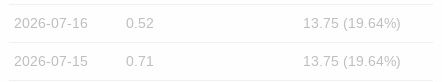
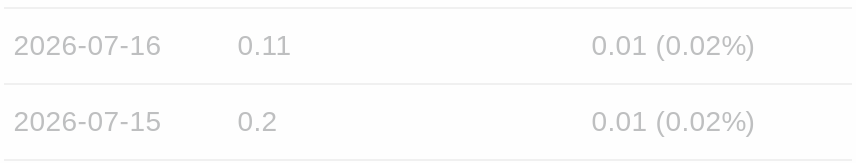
[126,15,154,31] 0.52 -> [238,29,292,61] 0.11
[303,15,401,31] 13.75 (19.64%) -> [592,29,756,61] 0.01 (0.02%)
[126,53,154,69] 0.71 -> [238,105,278,137] 0.2
[303,53,401,69] 13.75 (19.64%) -> [592,105,756,137] 0.01 (0.02%)

